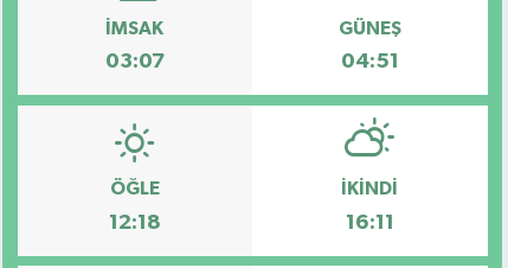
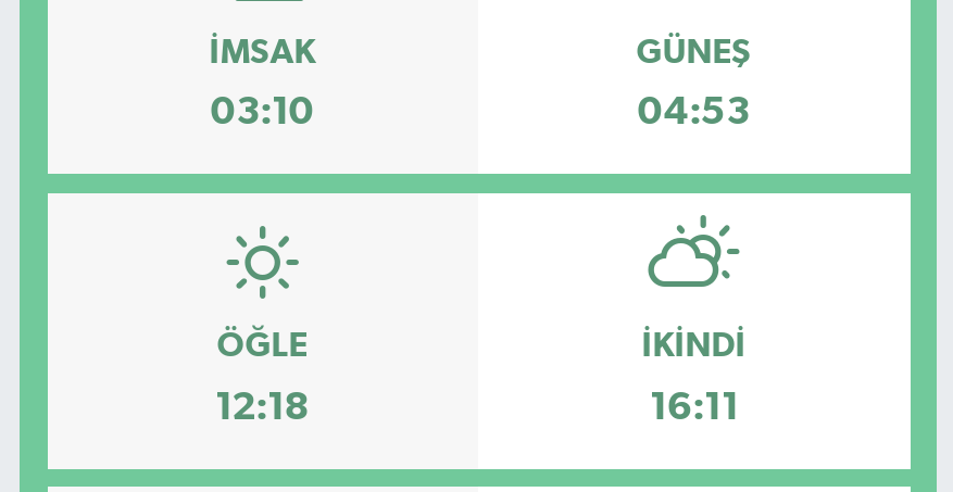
[105,51,164,73] 03:07 -> [210,94,315,133] 03:10
[341,51,399,73] 04:51 -> [637,94,750,133] 04:53

